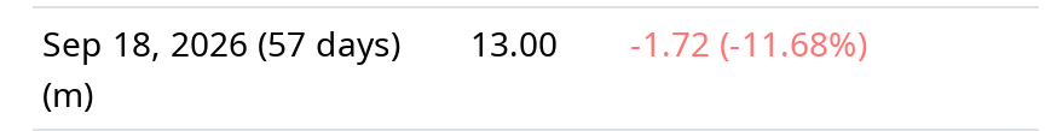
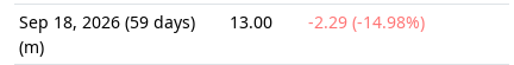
[42,20,400,66] Sep 18, 2026 (57 days) -> [19,10,195,33] Sep 18, 2026 (59 days)
[630,20,867,66] -1.72 (-11.68%) -> [308,10,425,33] -2.29 (-14.98%)

